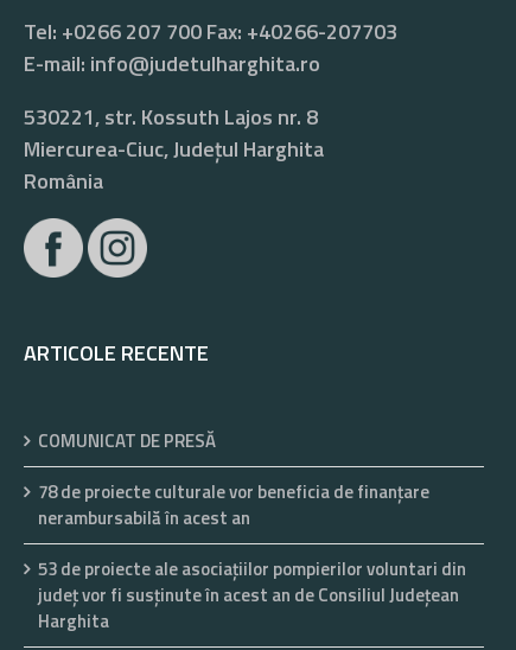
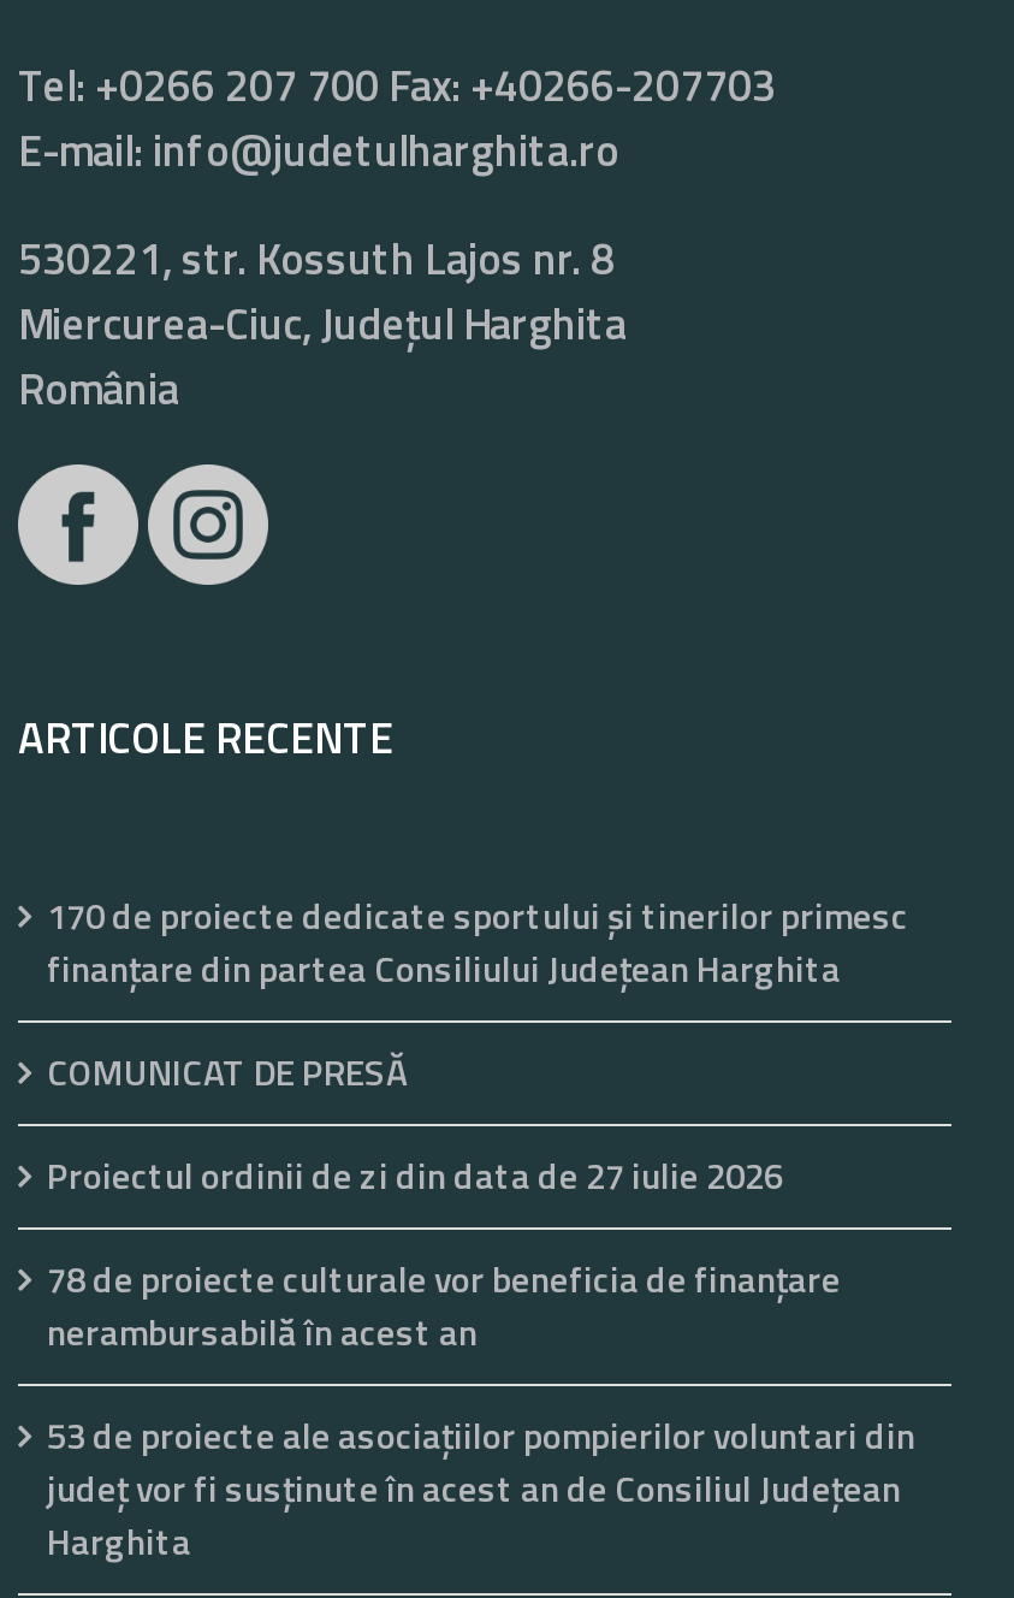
none -> [47,887,908,995] 170 de proiecte dedicate sportului și tinerilor primesc | finanțare din partea Consiliului Județean Harghita
none -> [47,1147,783,1202] Proiectul ordinii de zi din data de 27 iulie 2026

